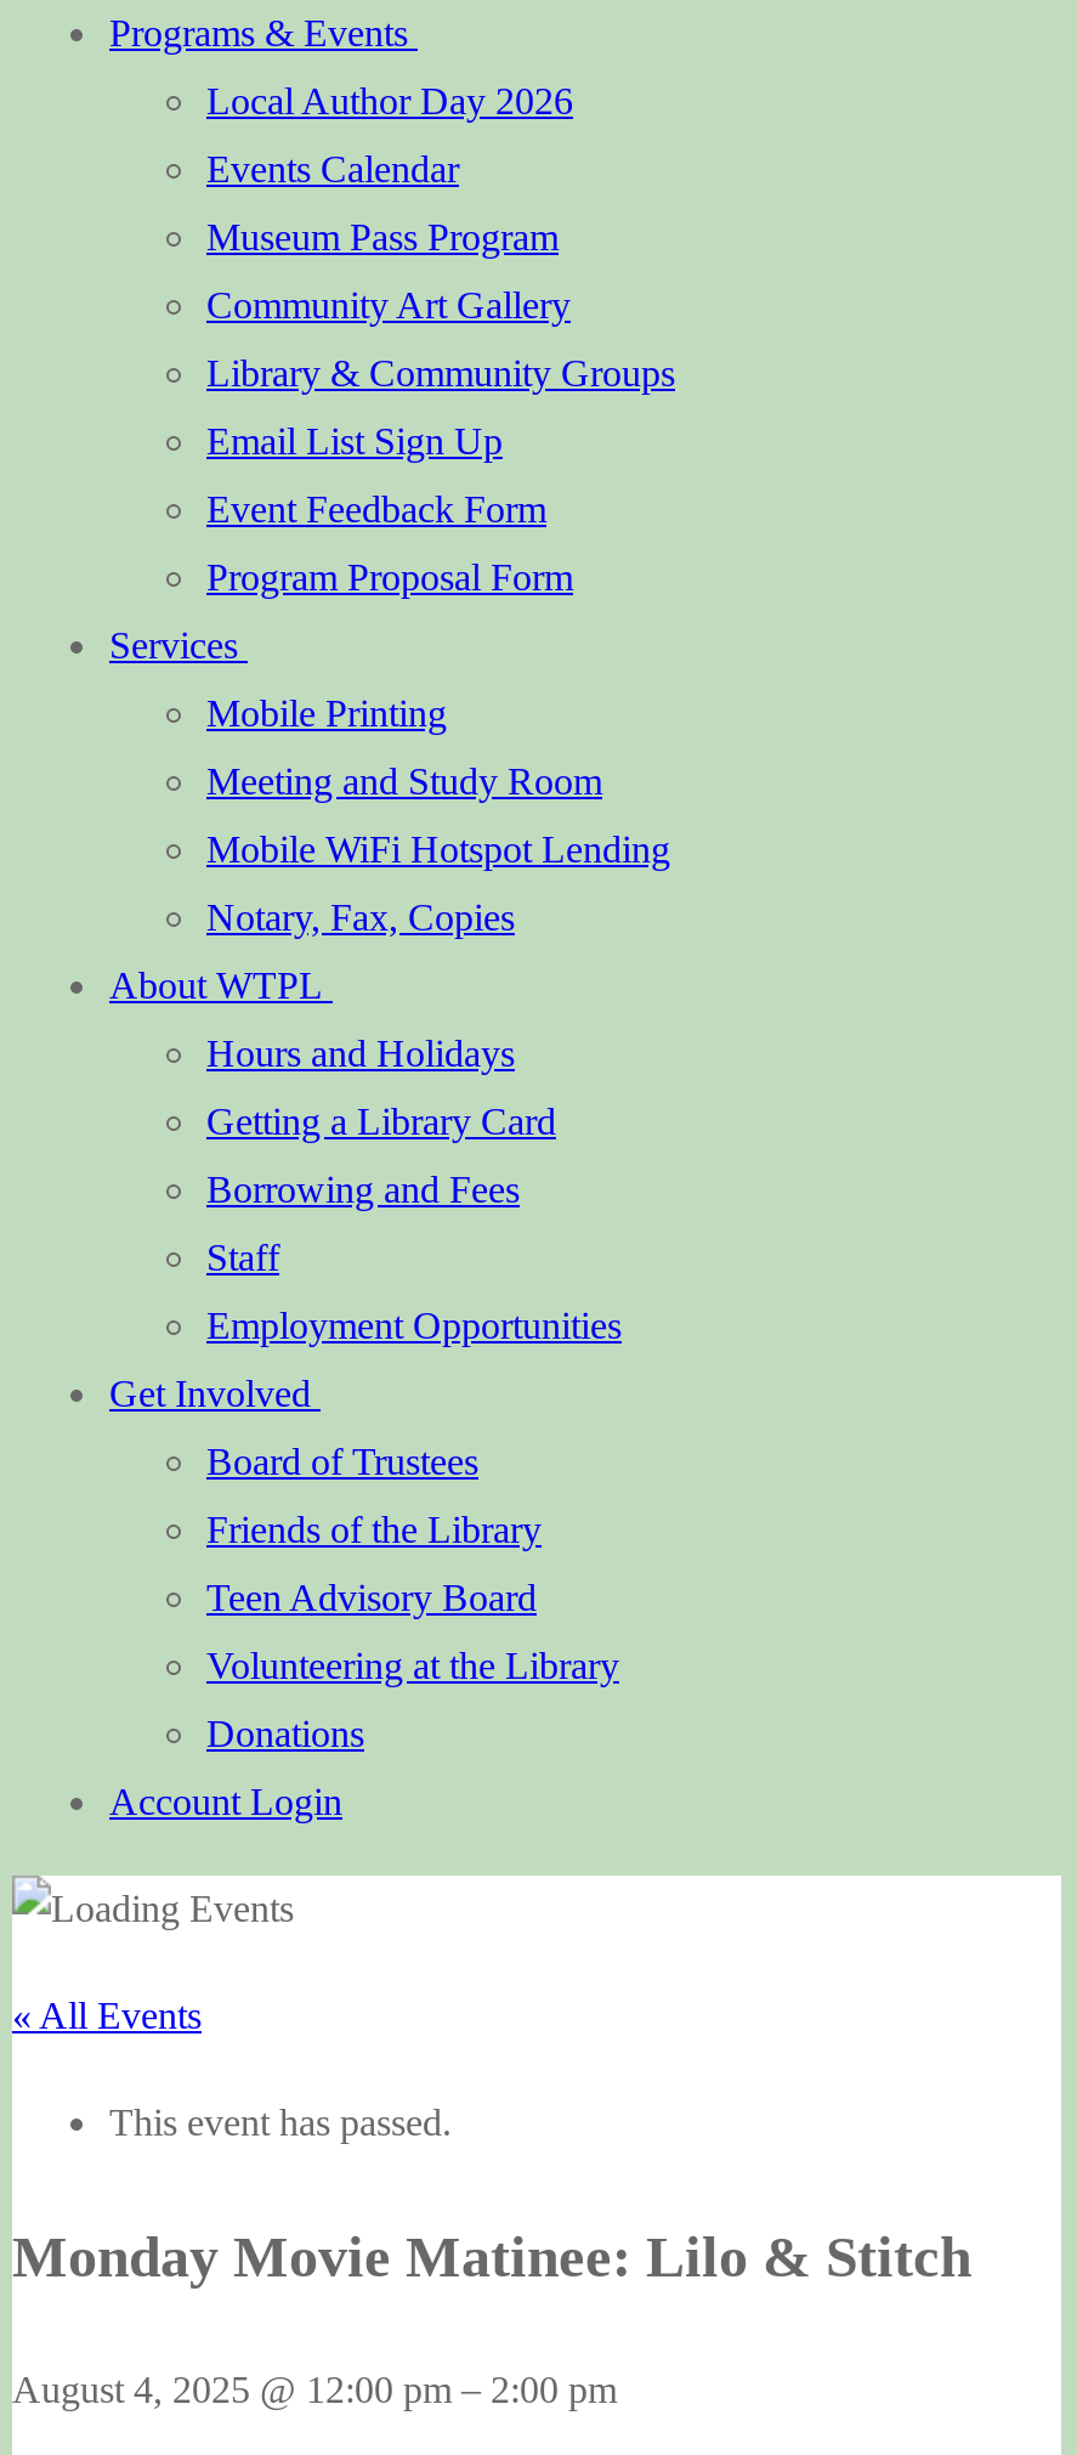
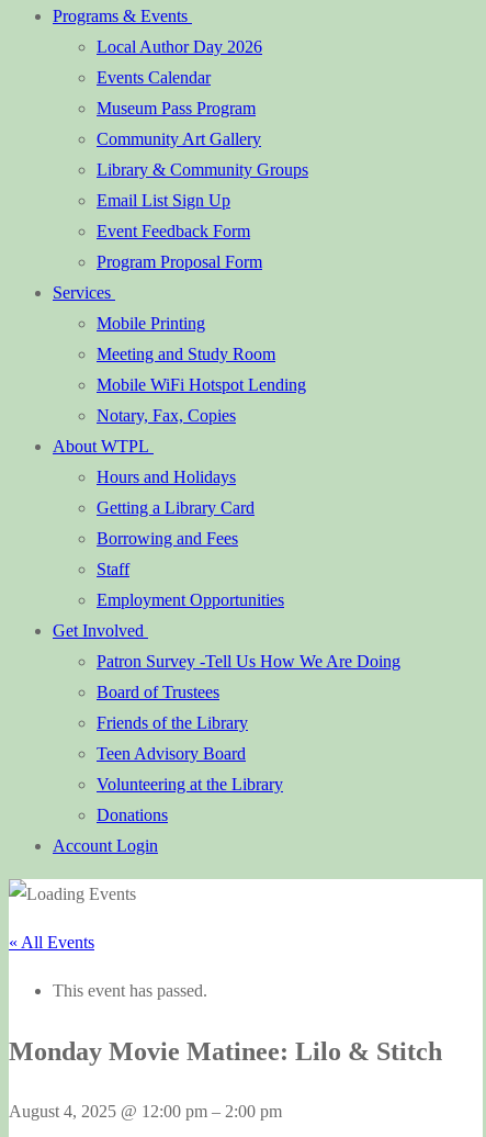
none -> [97,652,400,671] Patron Survey -Tell Us How We Are Doing

